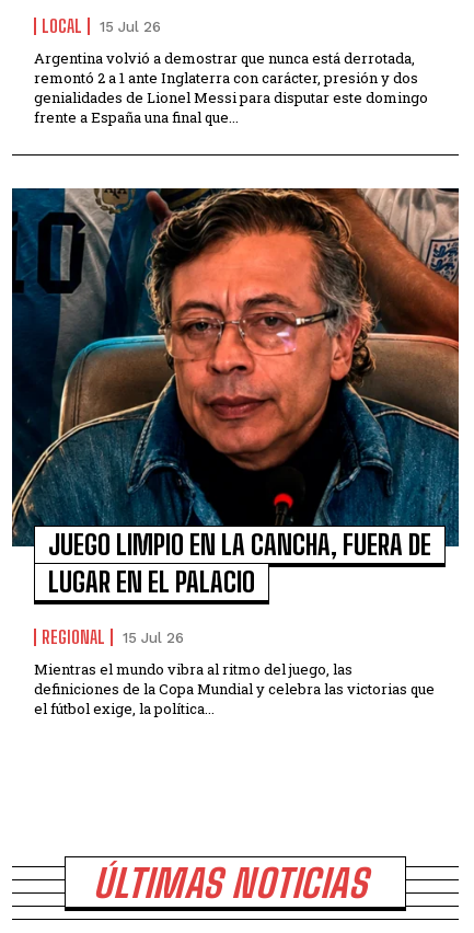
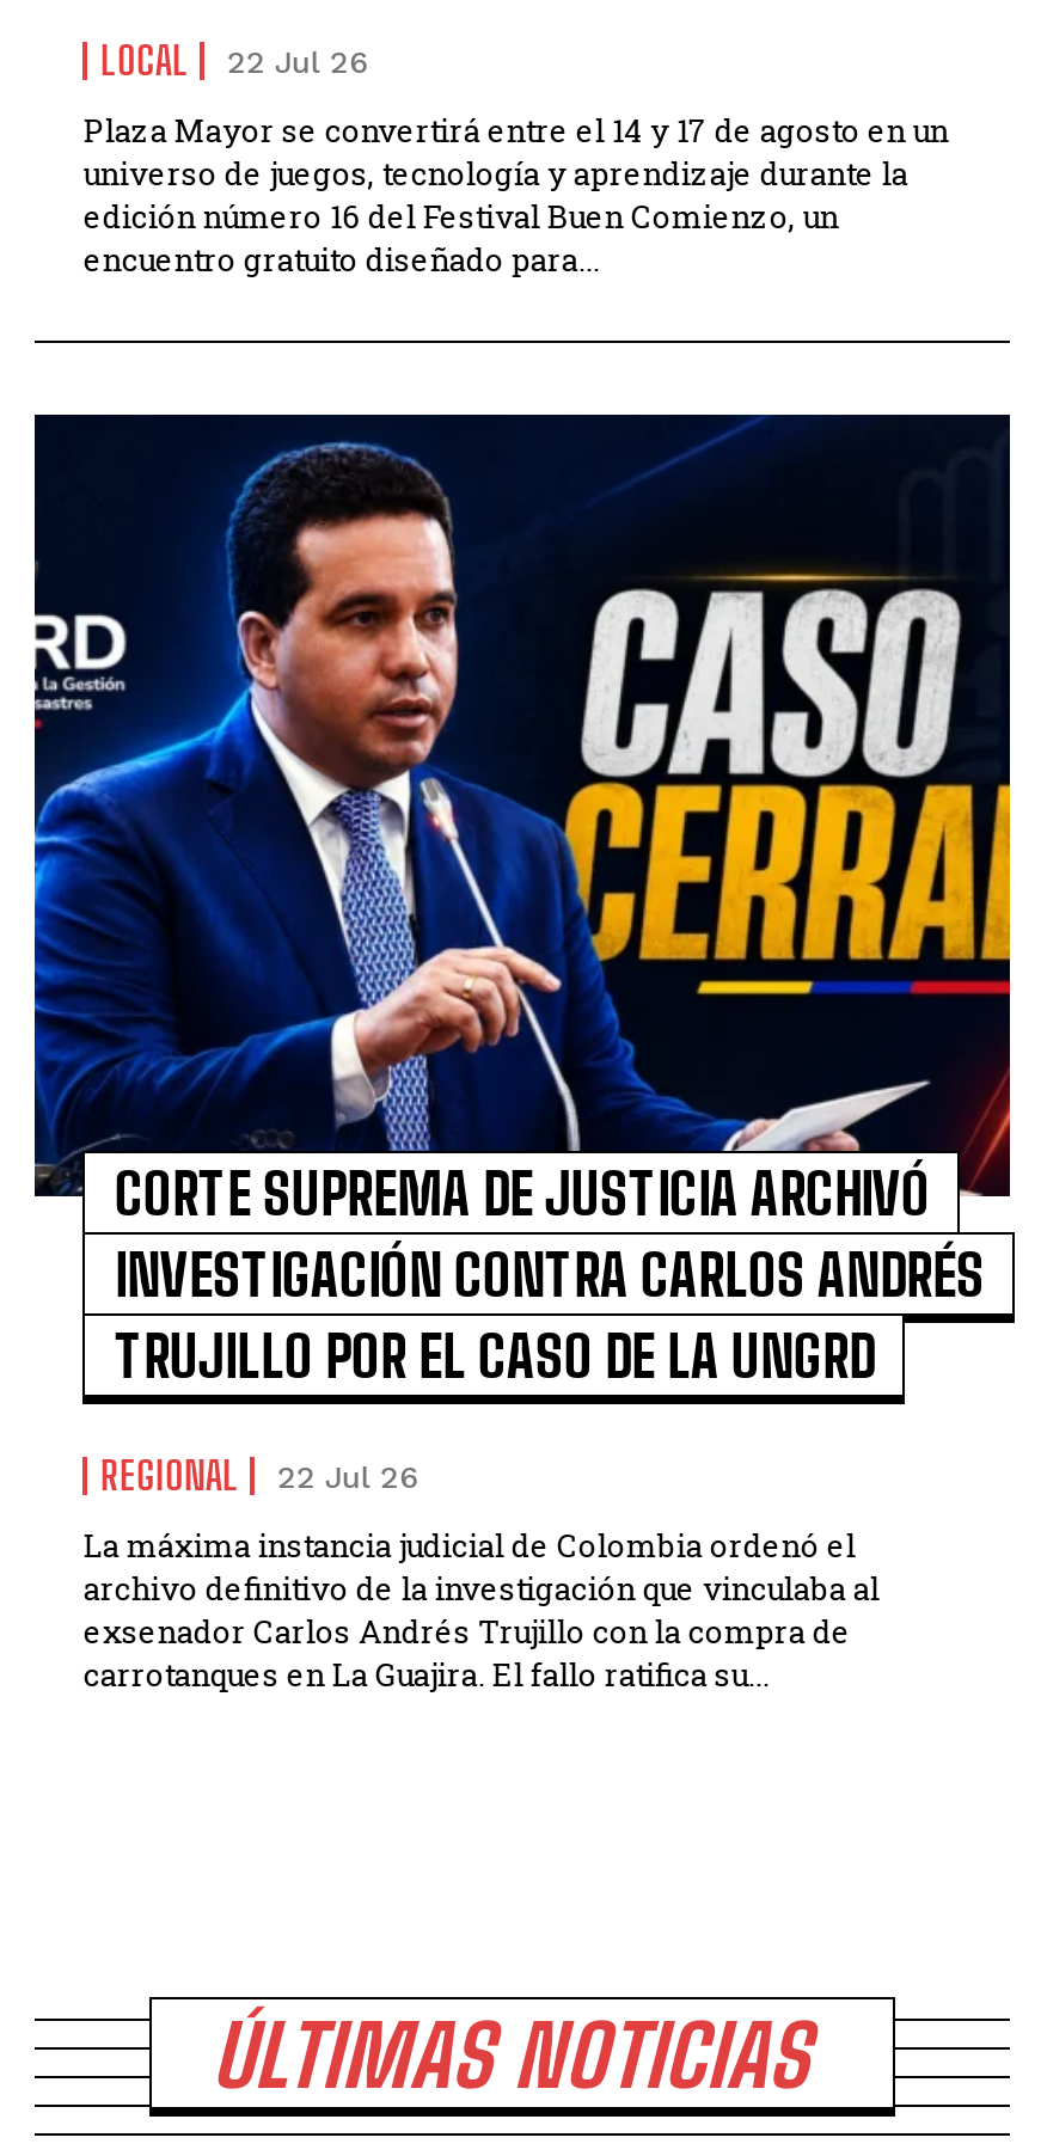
[42,16,161,36] LOCAL 15 Jul 26 -> [100,38,368,83] LOCAL 22 Jul 26
[34,49,428,127] Argentina volvió a demostrar que nunca está derrotada, | remontó 2 a 1 ante Inglaterra con carácter, presión y dos | genialidades de Lionel Messi para disputar este domingo | frente a España una final que... -> [83,109,949,282] Plaza Mayor se convertirá entre el 14 y 17 de agosto en un | universo de juegos, tecnología y aprendizaje durante la | edición número 16 del Festival Buen Comienzo, un | encuentro gratuito diseñado para...
[11,187,460,598] [image] | JUEGO LIMPIO EN LA CANCHA, FUERA DE | LUGAR EN EL PALACIO -> [32,412,1012,1389] [image] | CORTE SUPREMA DE JUSTICIA ARCHIVÓ | INVESTIGACIÓN CONTRA CARLOS ANDRÉS | TRUJILLO POR EL CASO DE LA UNGRD
[42,626,184,647] REGIONAL 15 Jul 26 -> [100,1451,418,1497] REGIONAL 22 Jul 26
[34,659,435,718] Mientras el mundo vibra al ritmo del juego, las | definiciones de la Copa Mundial y celebra las victorias que | el fútbol exige, la política... -> [83,1523,879,1695] La máxima instancia judicial de Colombia ordenó el | archivo definitivo de la investigación que vinculaba al | exsenador Carlos Andrés Trujillo con la compra de | carrotanques en La Guajira. El fallo ratifica su...

